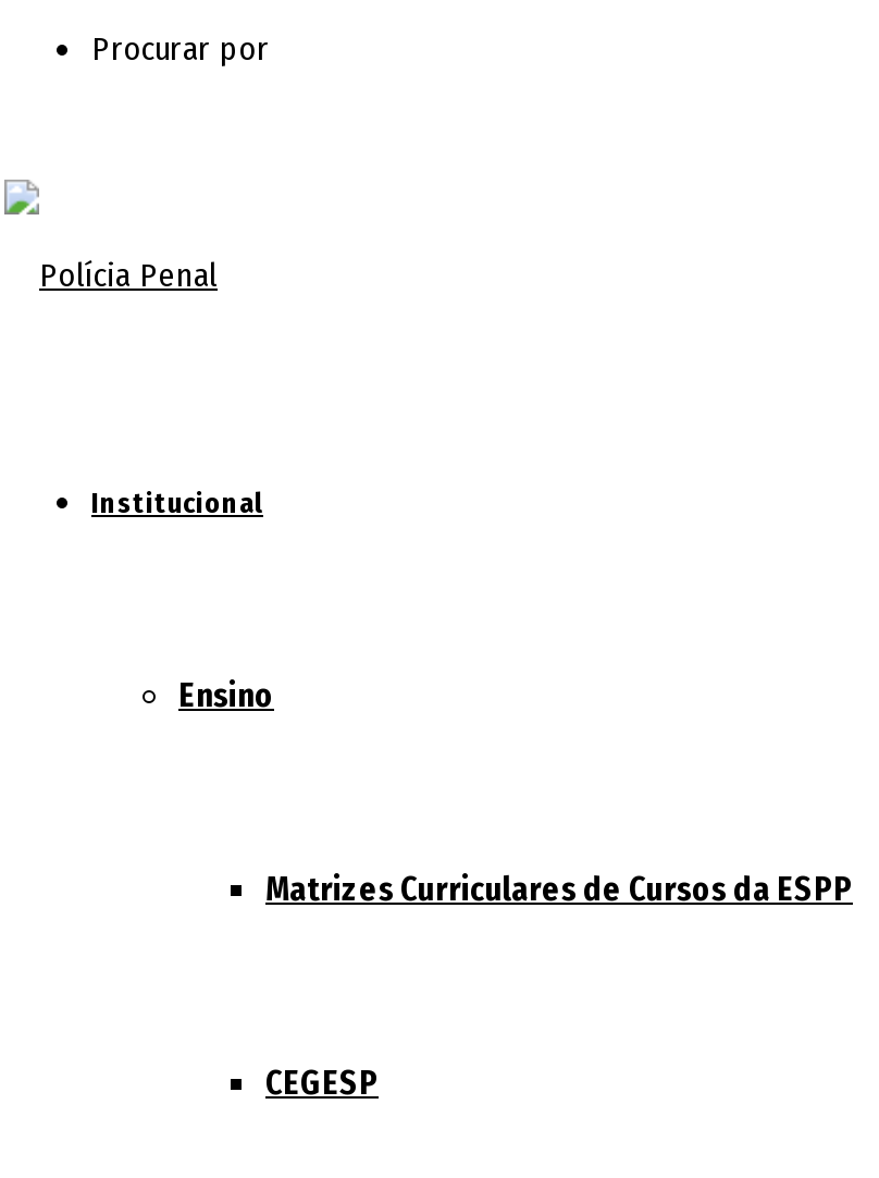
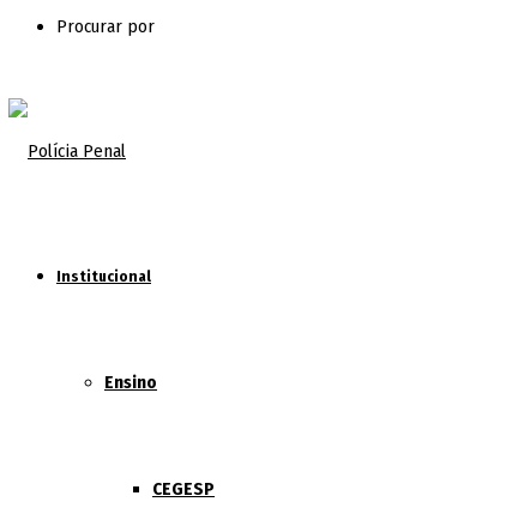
[265,870,853,909] Matrizes Curriculares de Cursos da ESPP -> none

